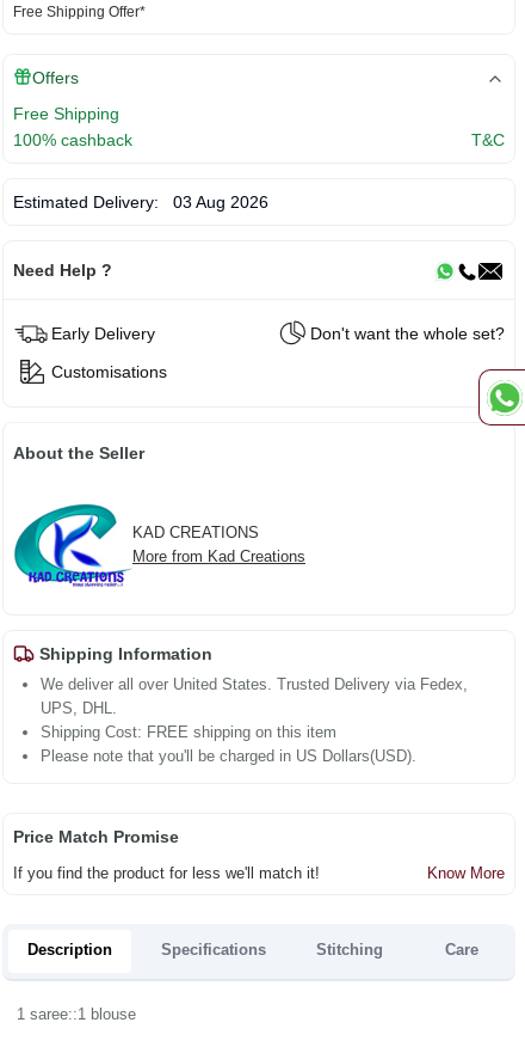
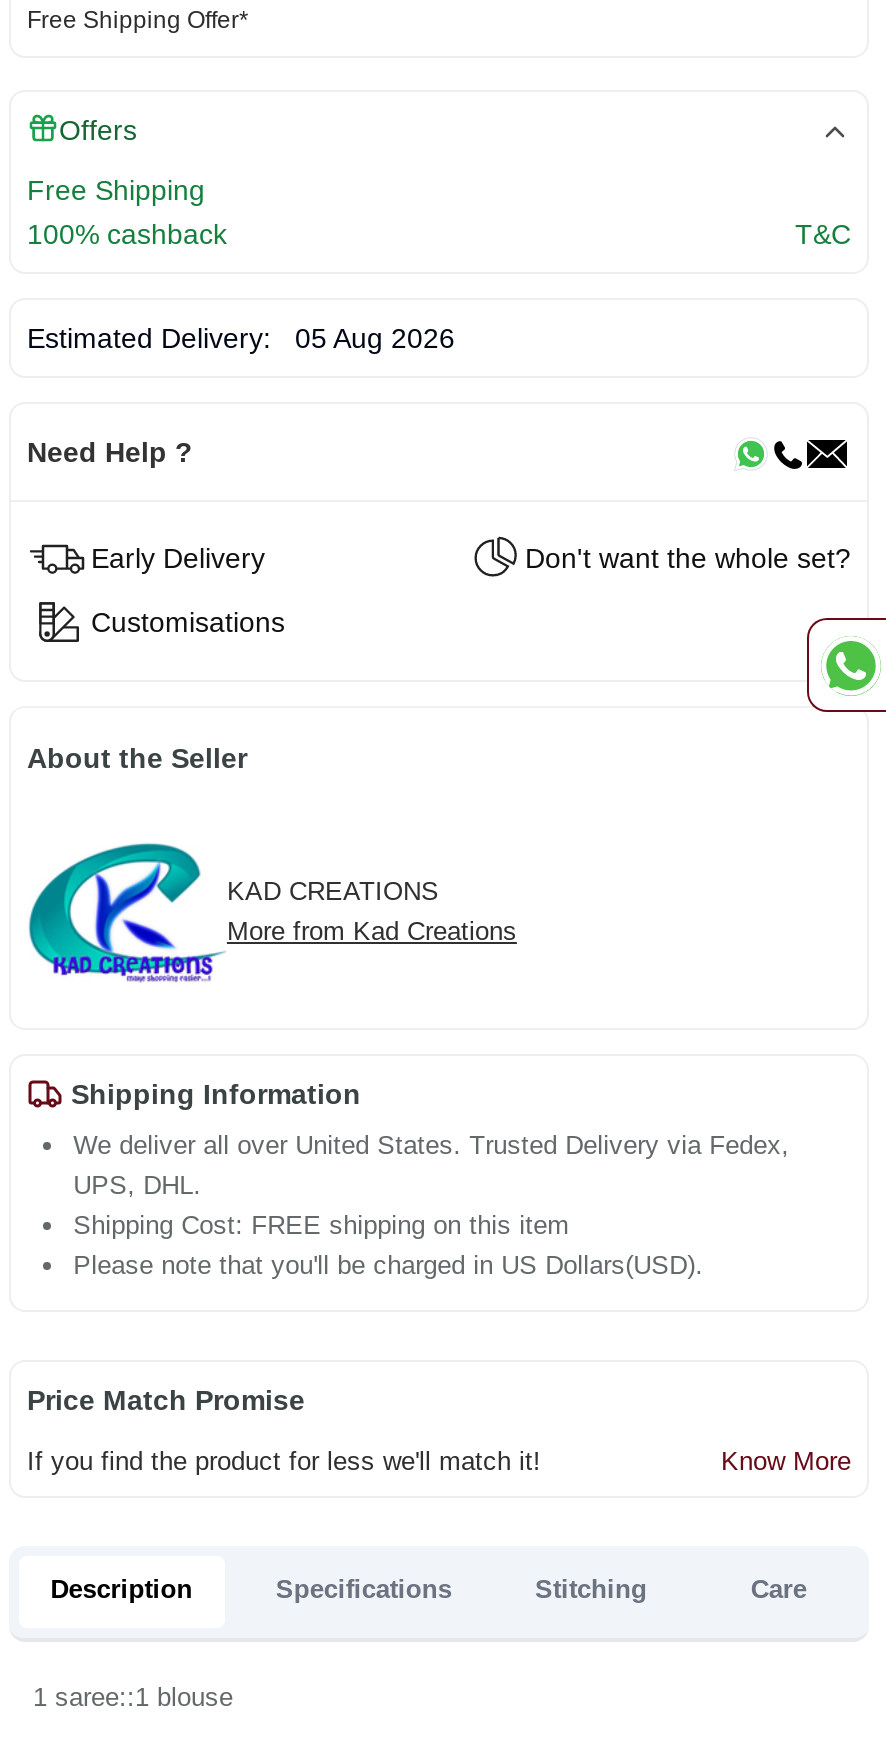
[13,192,268,211] Estimated Delivery: 03 Aug 2026 -> [27,321,455,353] Estimated Delivery: 05 Aug 2026

